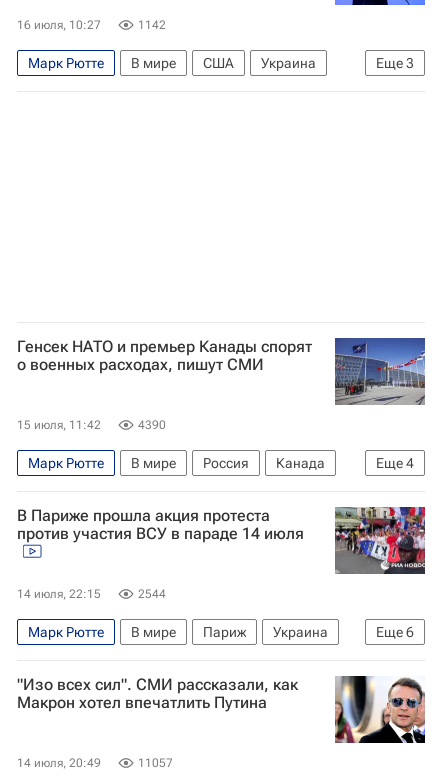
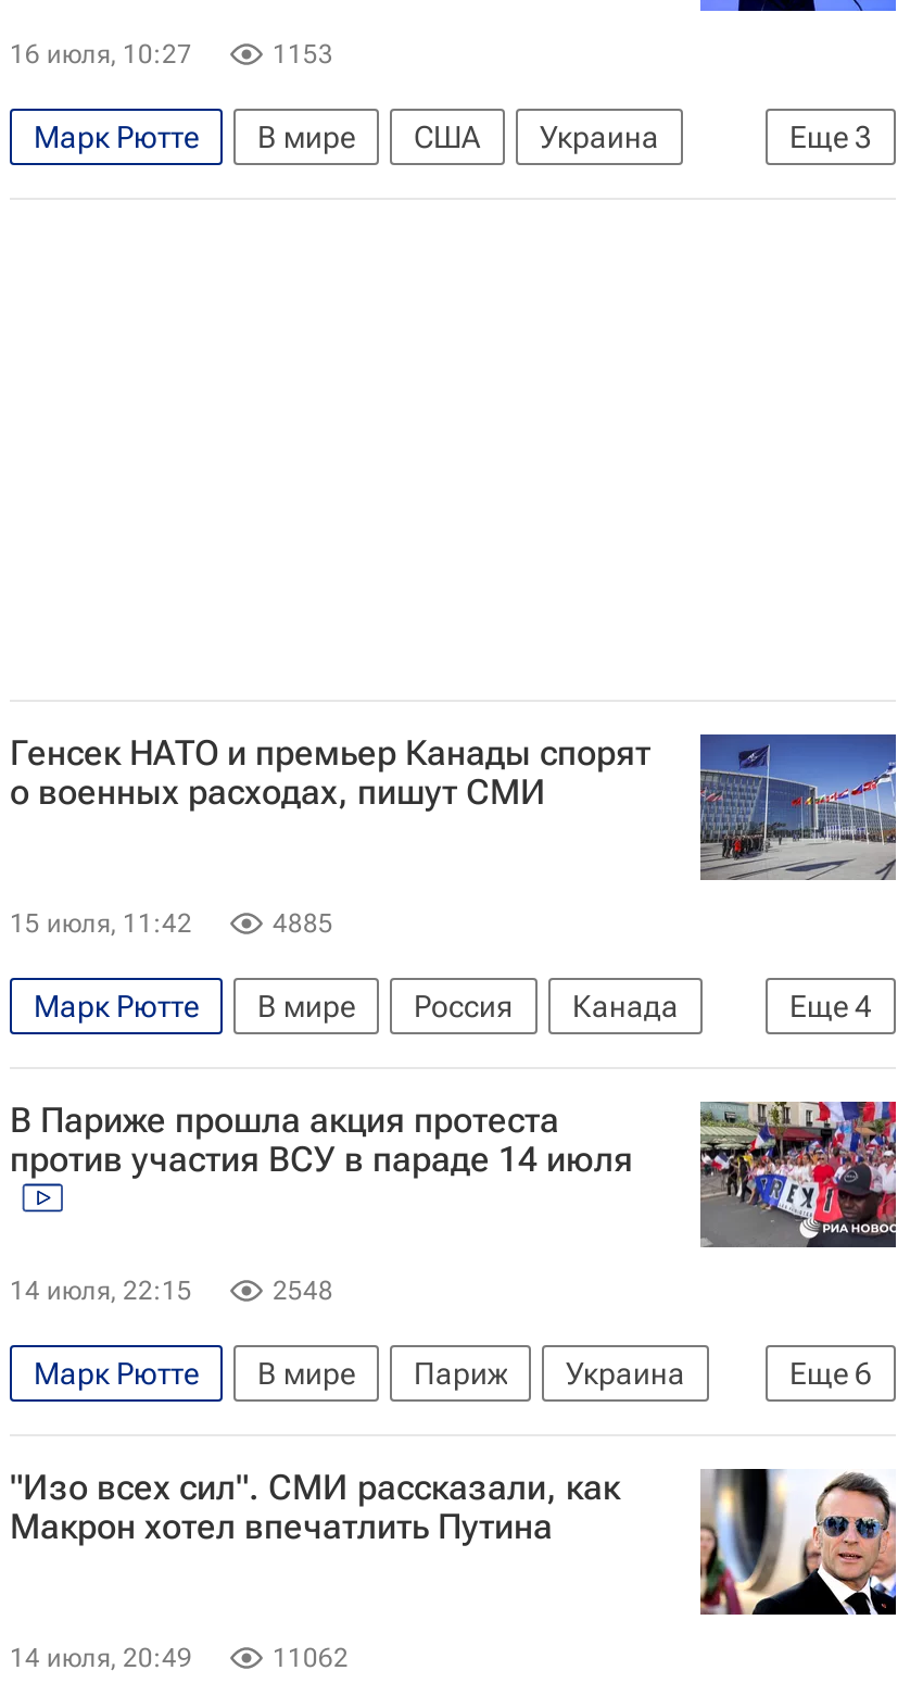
[138,17,166,31] 1142 -> [273,38,333,68] 1153
[138,417,166,431] 4390 -> [273,907,333,938] 4885
[138,587,166,601] 2544 -> [273,1276,333,1306] 2548
[138,756,173,770] 11057 -> [273,1643,349,1673] 11062

